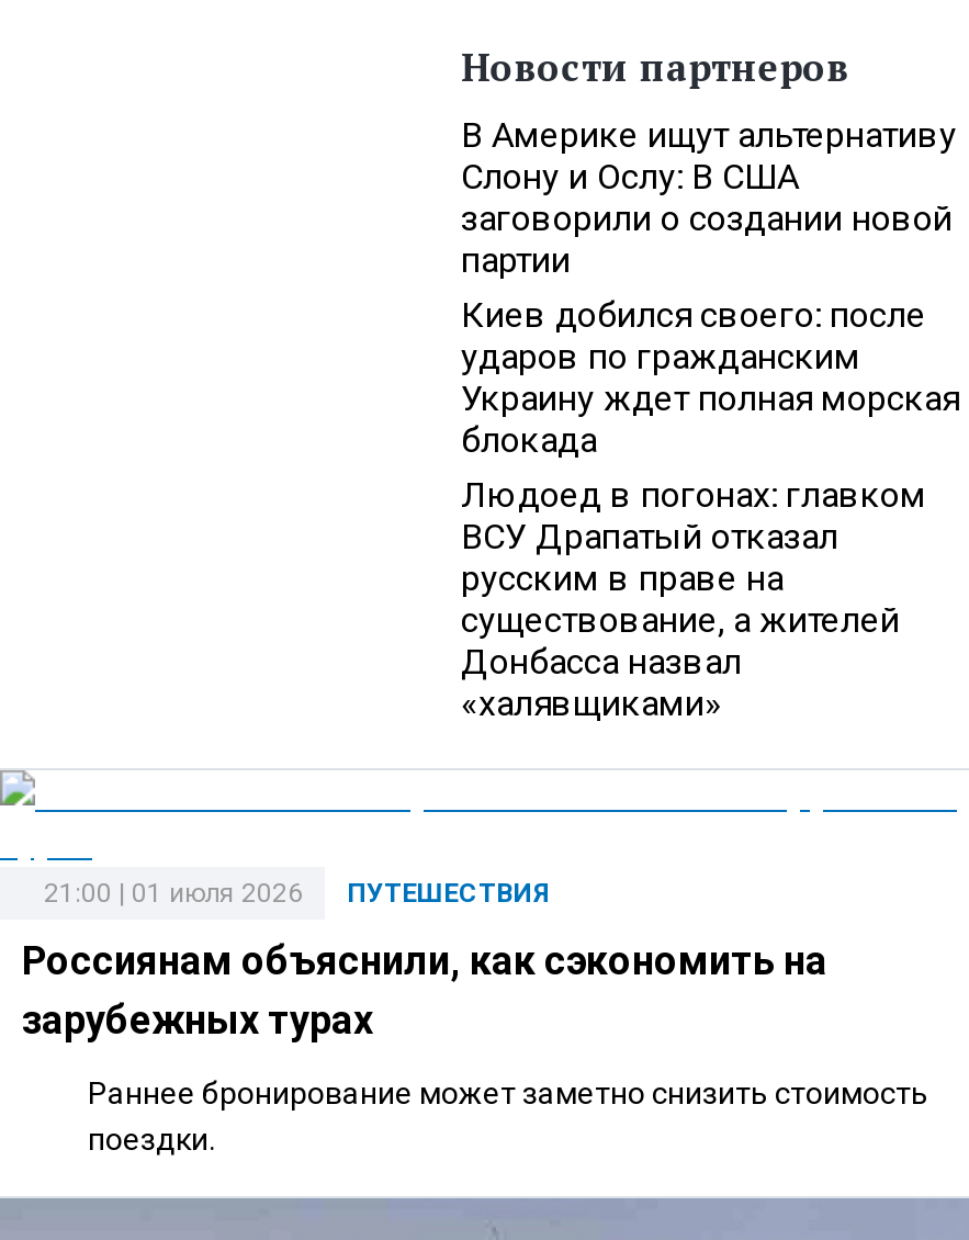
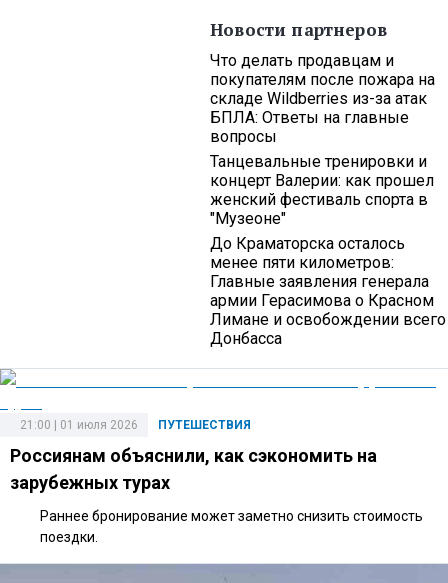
[461,115,959,725] В Америке ищут альтернативу | Слону и Ослу: В США | заговорили о создании новой | партии | Киев добился своего: после | ударов по гражданским | Украину ждет полная морская | блокада | Людоед в погонах: главком | ВСУ Драпатый отказал | русским в праве на | существование, а жителей | Донбасса назвал | «халявщиками» -> [210,51,446,348] Что делать продавцам и | покупателям после пожара на | складе Wildberries из-за атак | БПЛА: Ответы на главные | вопросы | Танцевальные тренировки и | концерт Валерии: как прошел | женский фестиваль спорта в | "Музеоне" | До Краматорска осталось | менее пяти километров: | Главные заявления генерала | армии Герасимова о Красном | Лимане и освобождении всего | Донбасса

